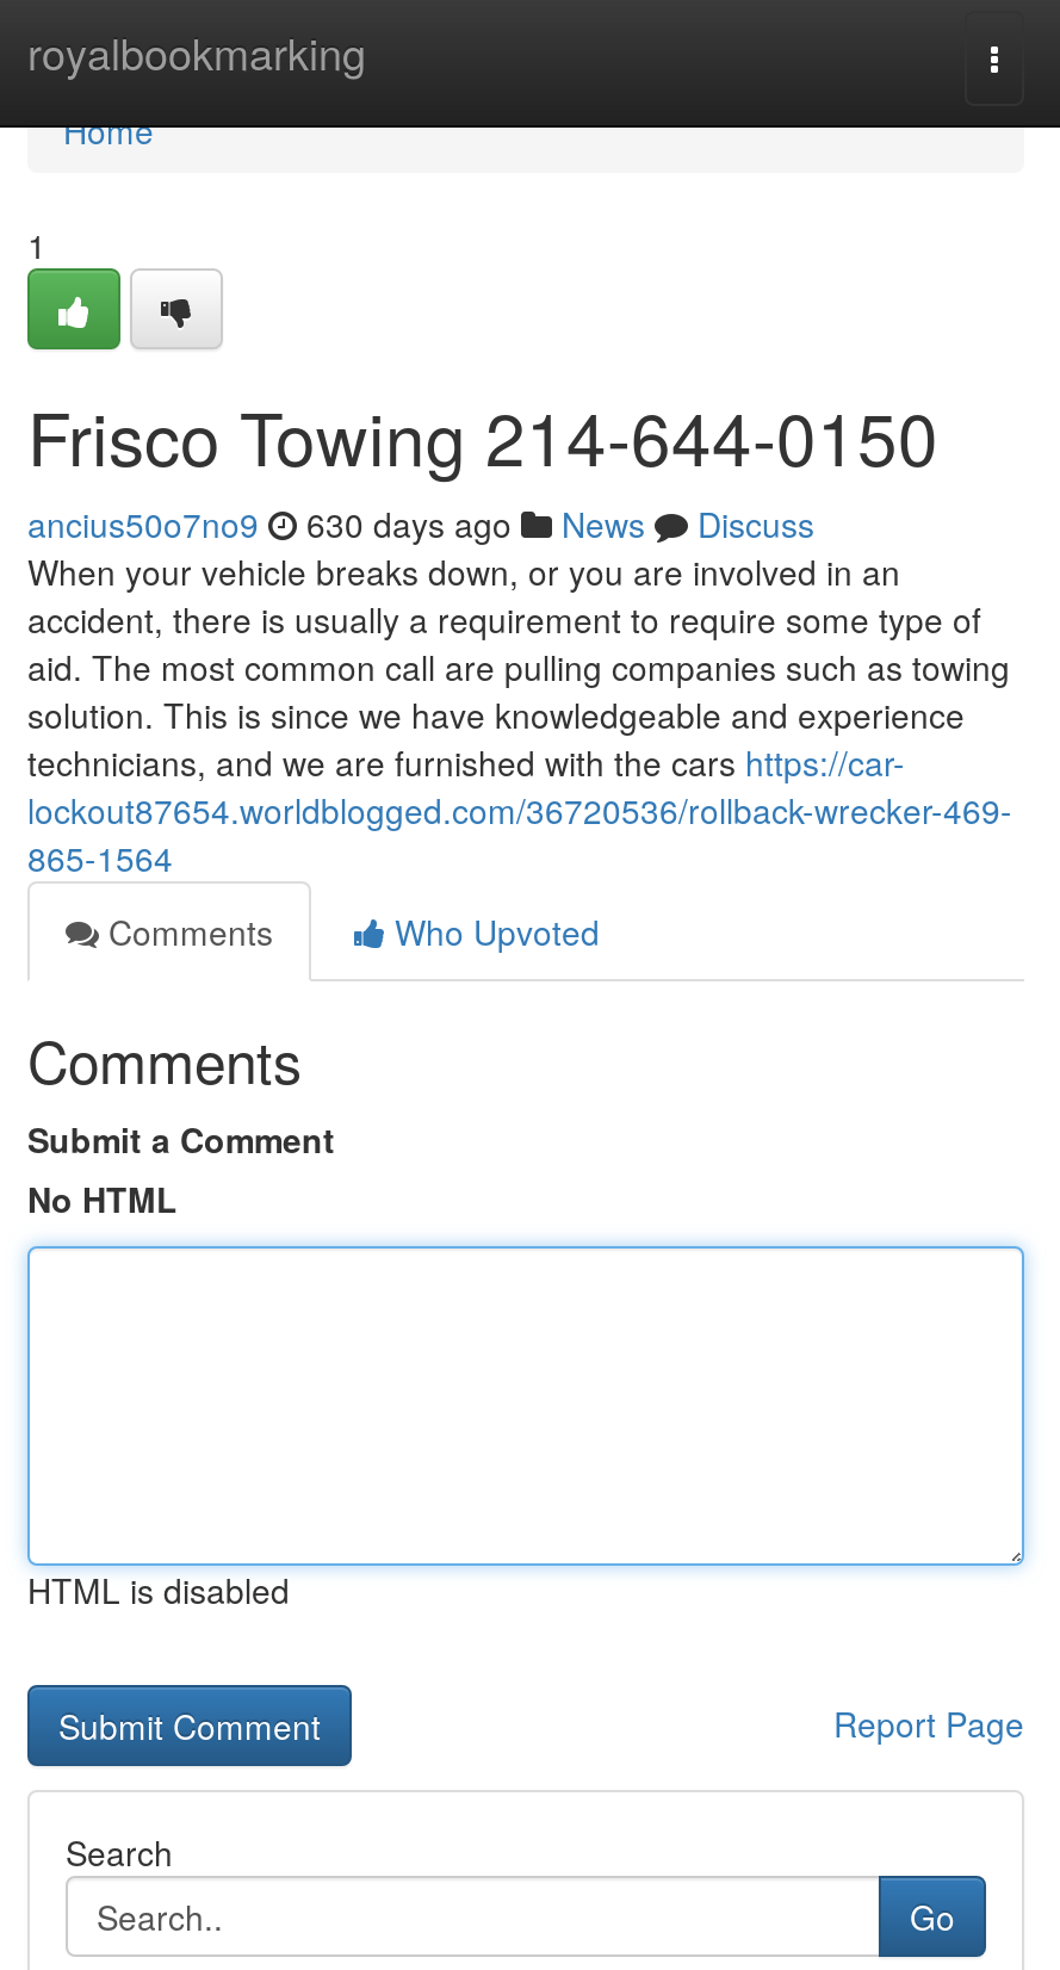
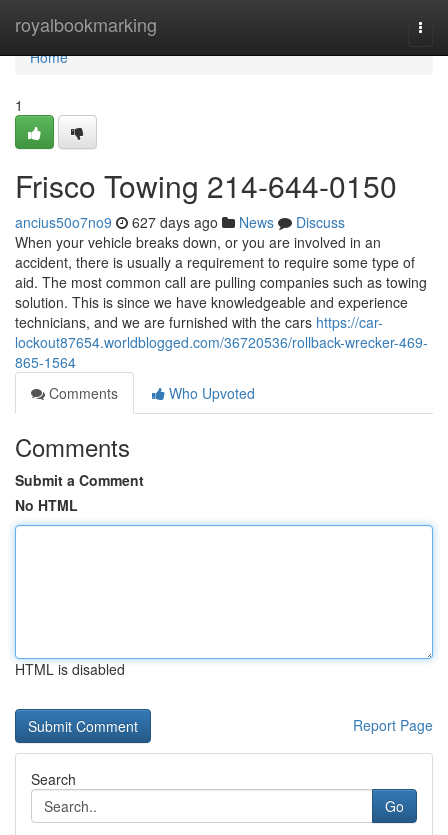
[27,500,814,547] ancius50o7no9 630 days ago News Discuss -> [15,212,345,232] ancius50o7no9 627 days ago News Discuss

